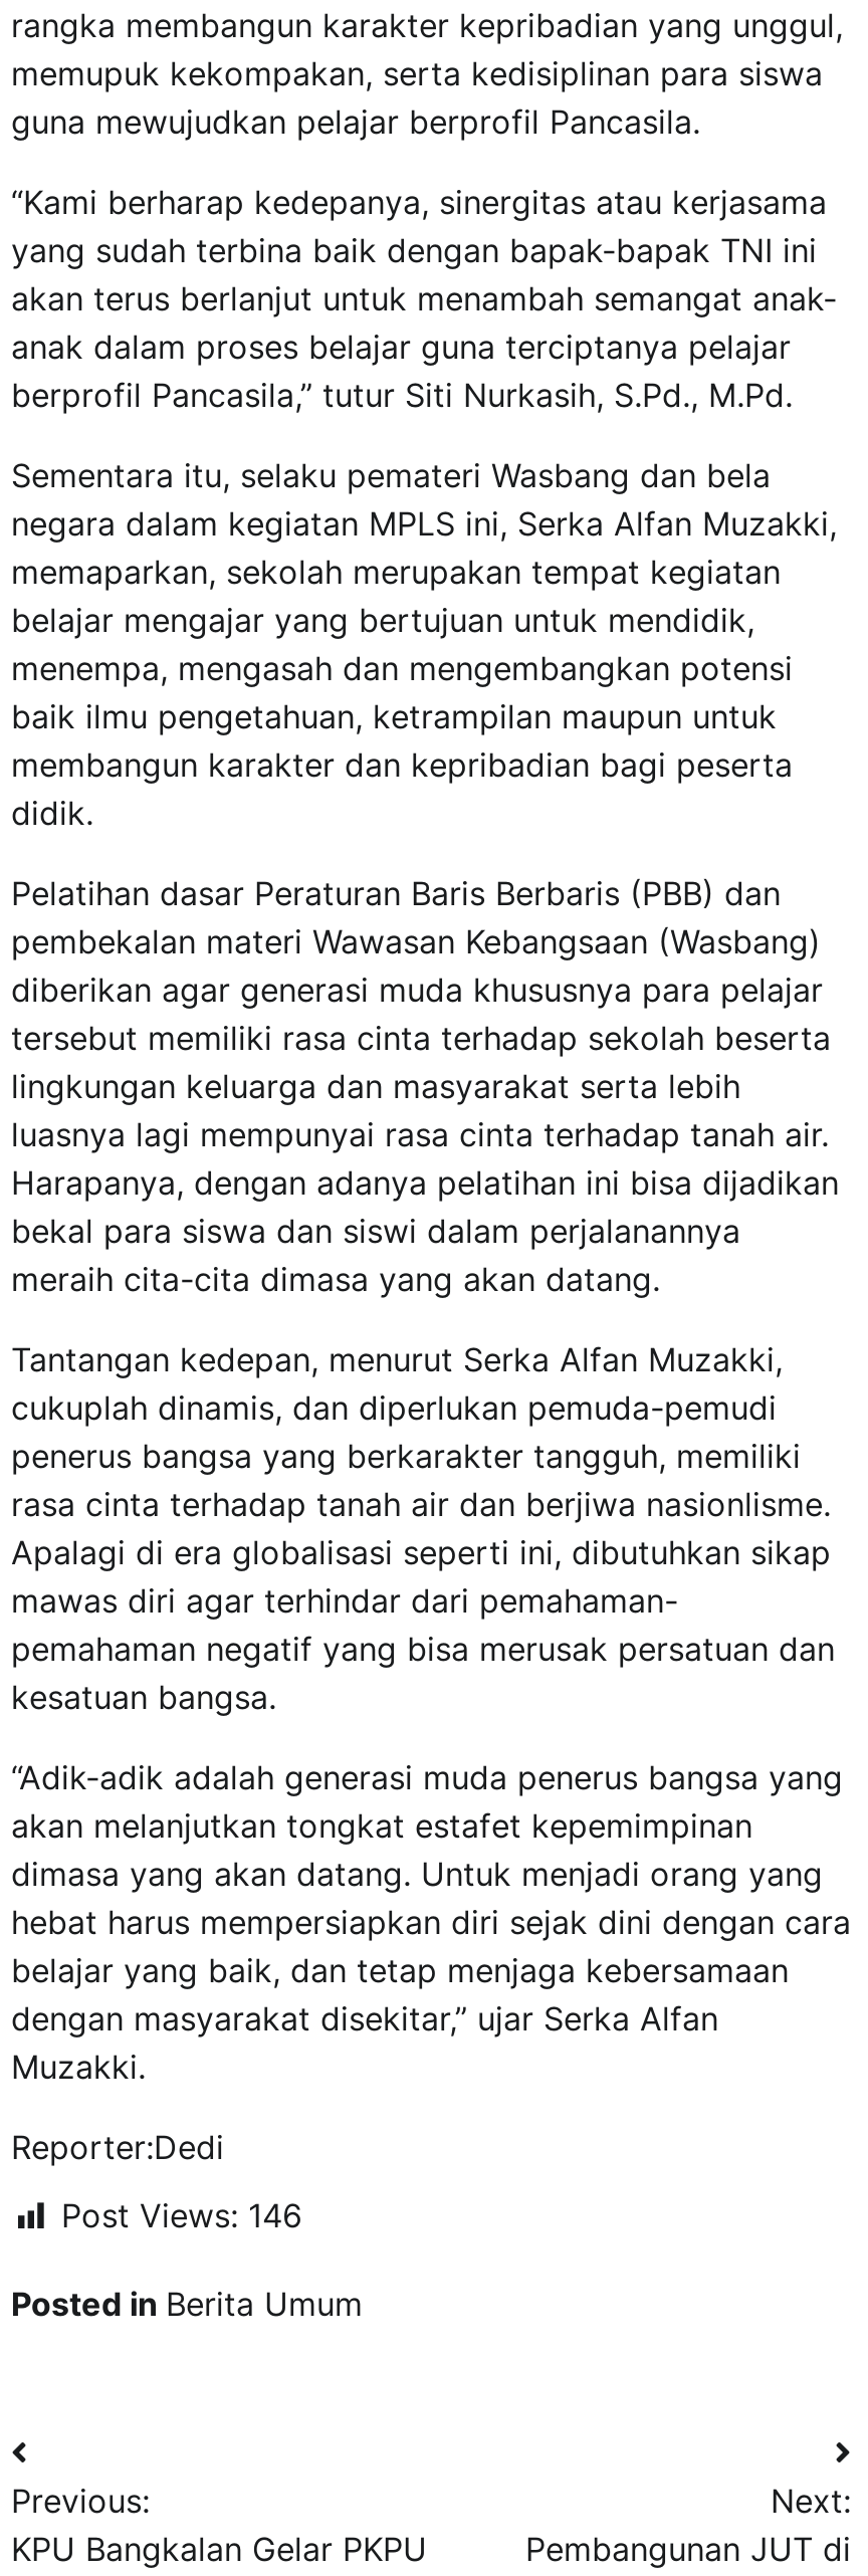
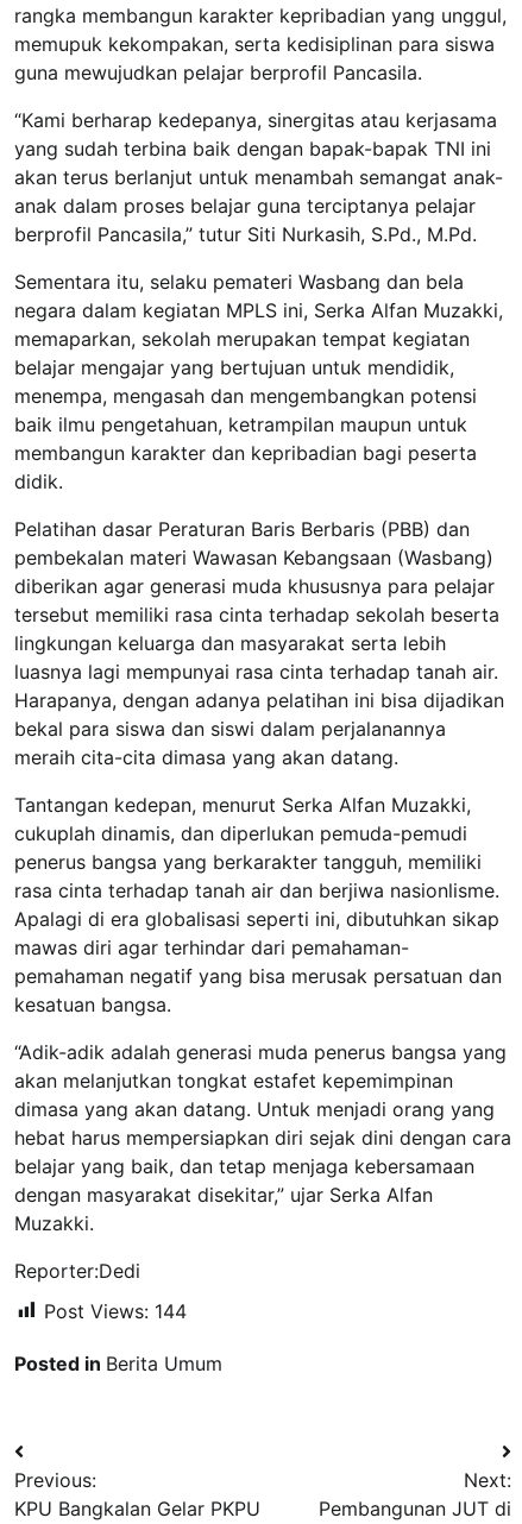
[61,2196,302,2236] Post Views: 146 -> [44,1299,187,1323] Post Views: 144

